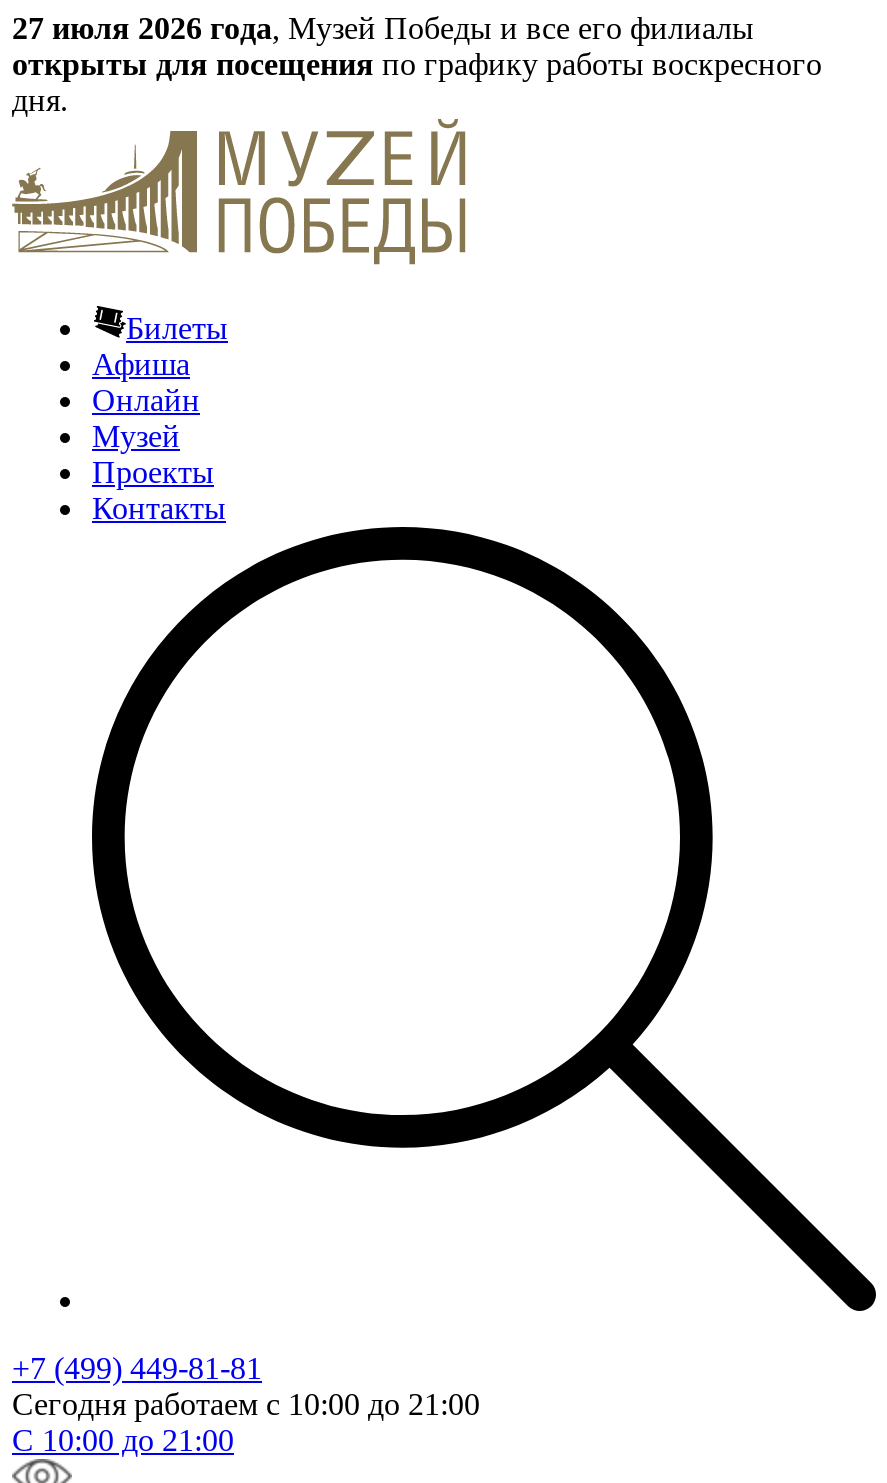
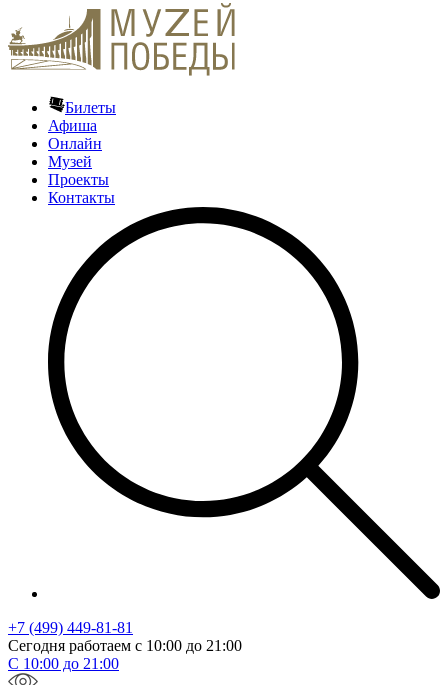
[12,11,822,117] 27 июля 2026 года, Музей Победы и все его филиалы | открыты для посещения по графику работы воскресного | дня. -> none

